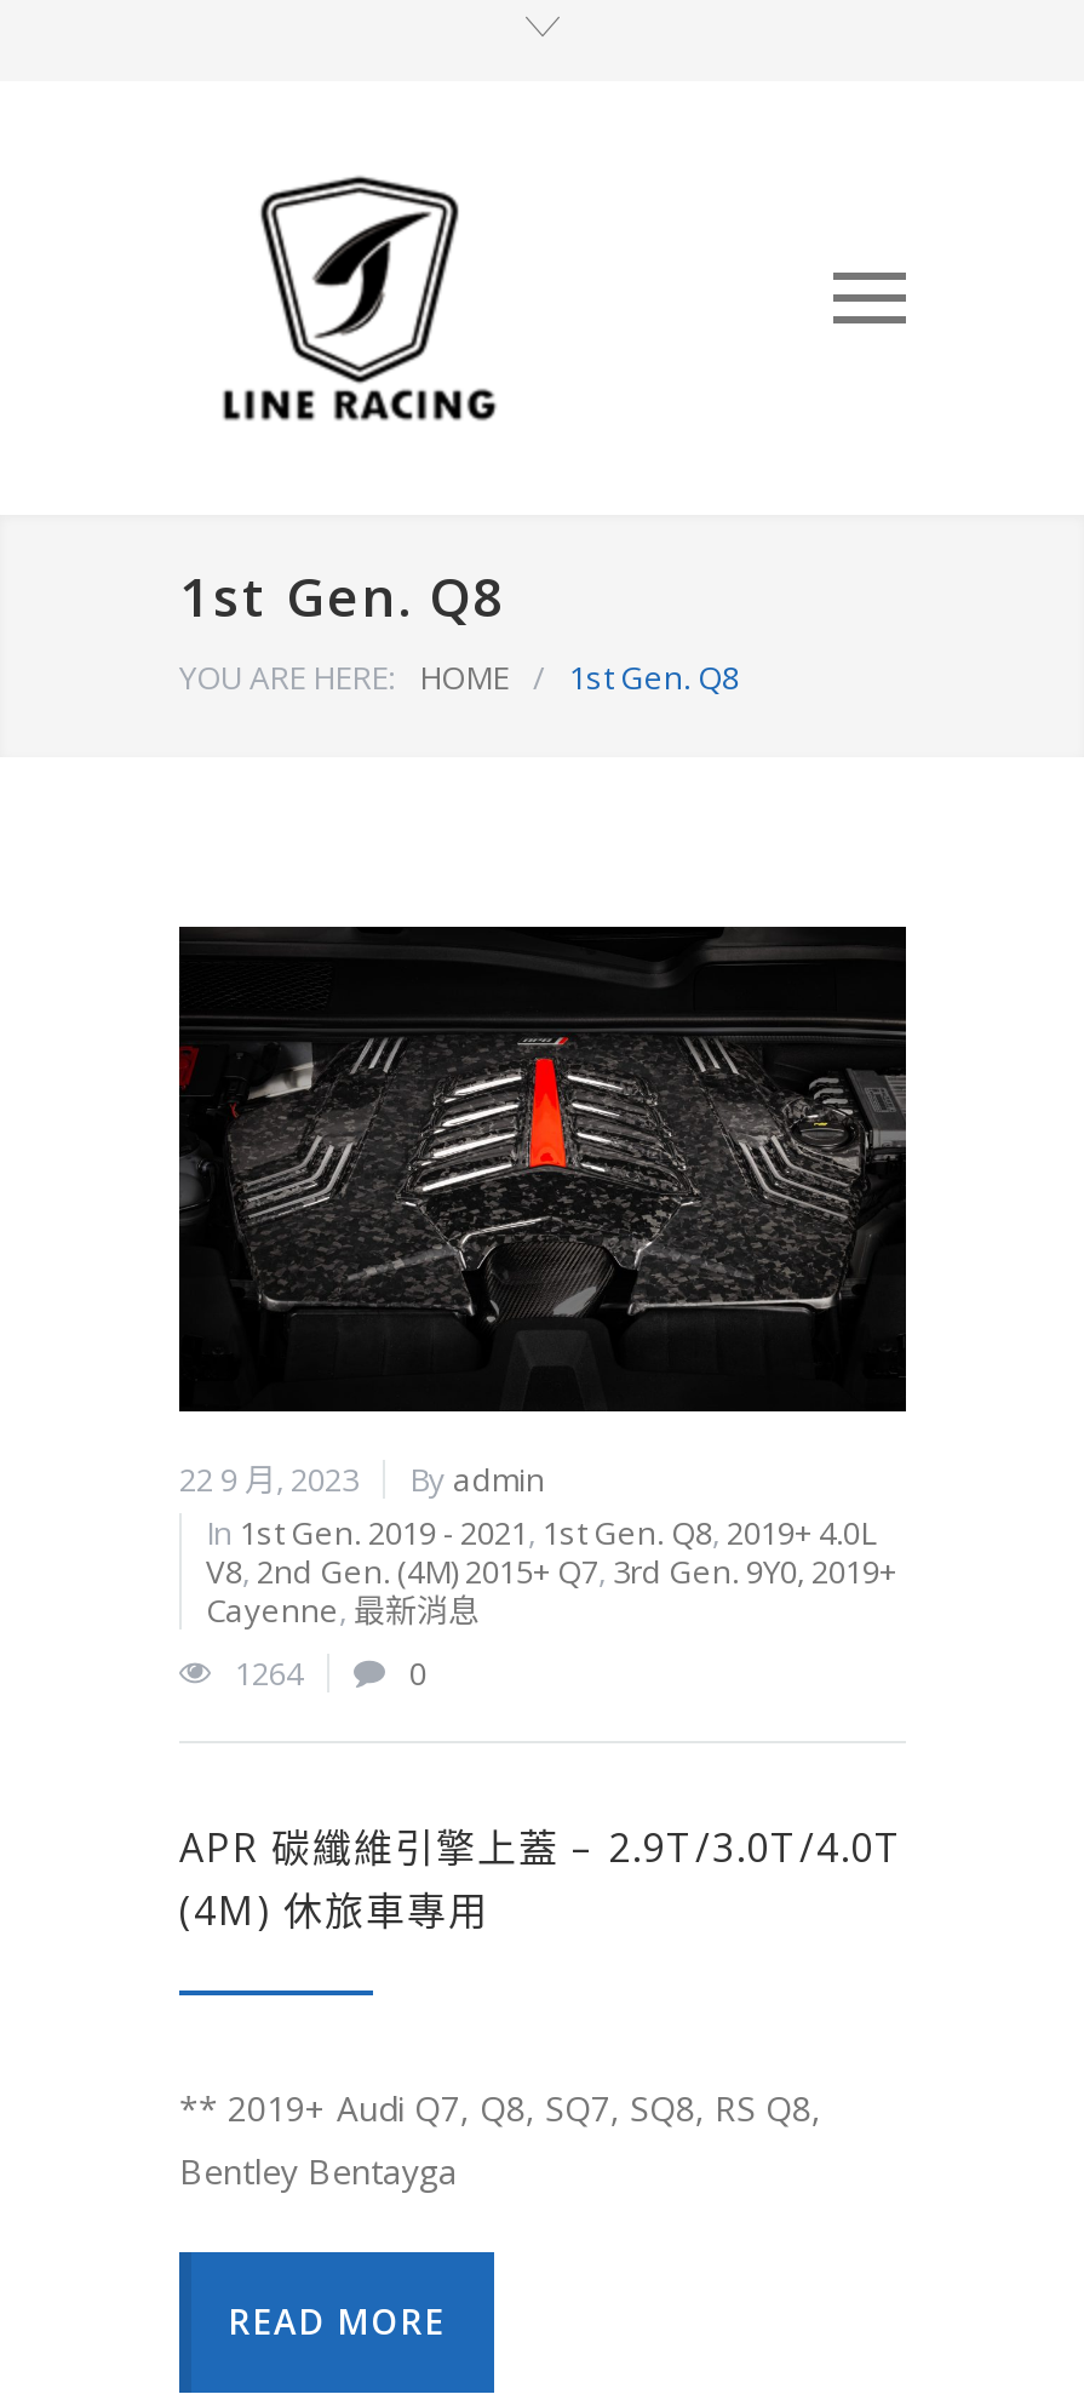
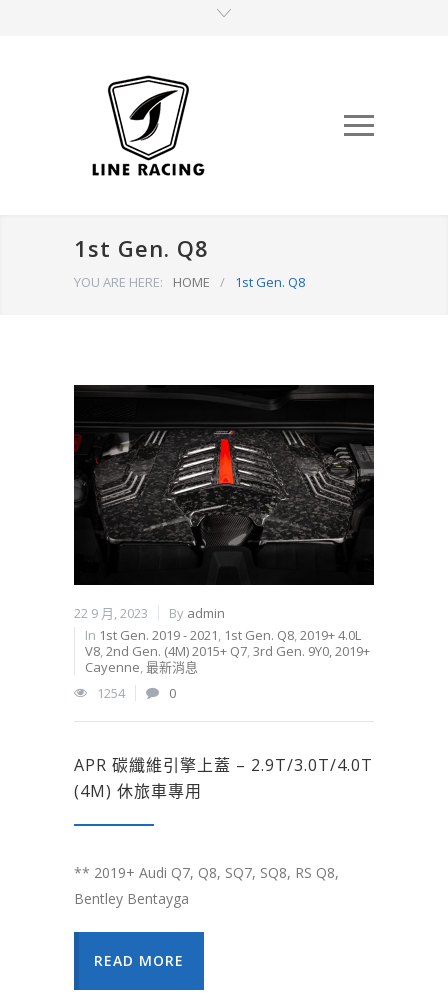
[235,1652,303,1696] 1264 -> [97,684,125,702] 1254

